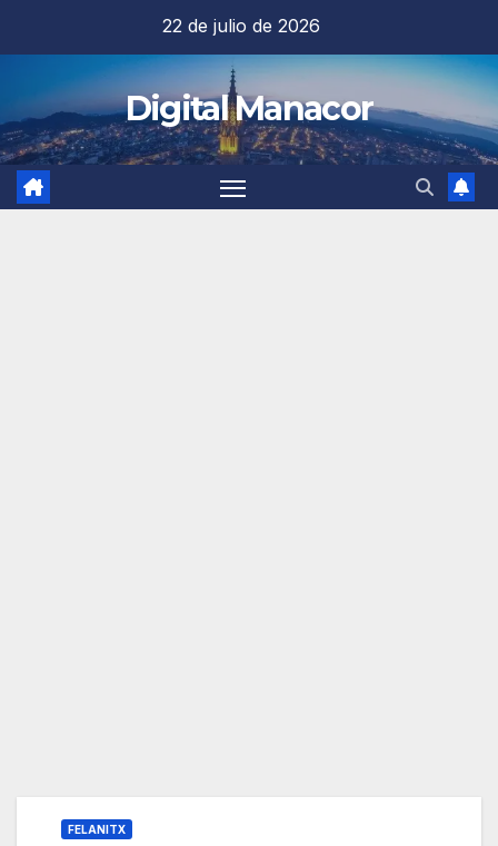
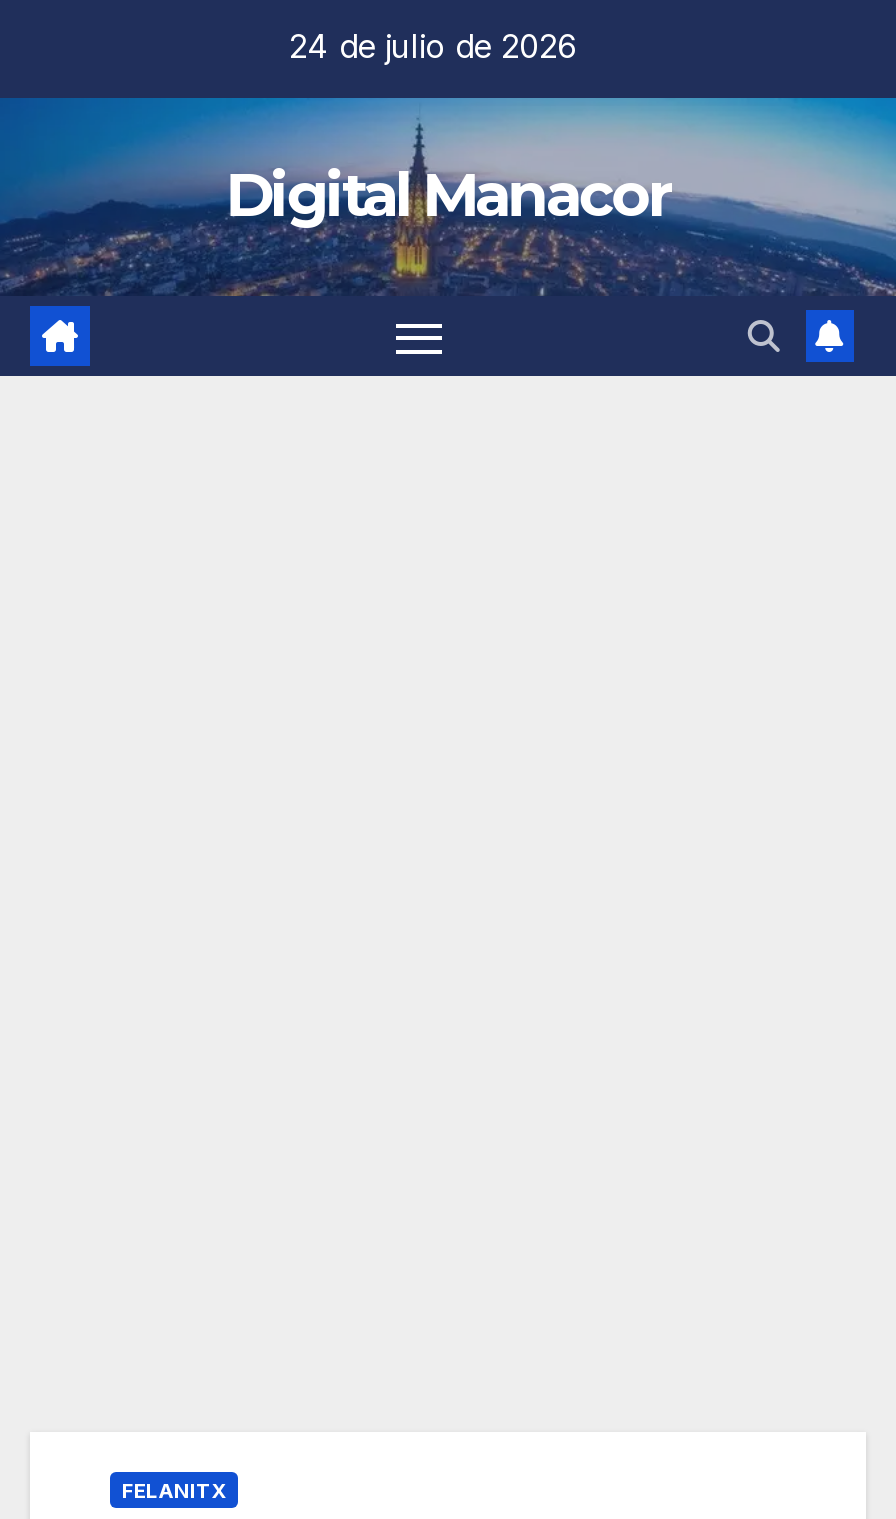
[162,14,320,37] 22 de julio de 2026 -> [289,26,577,66] 24 de julio de 2026

